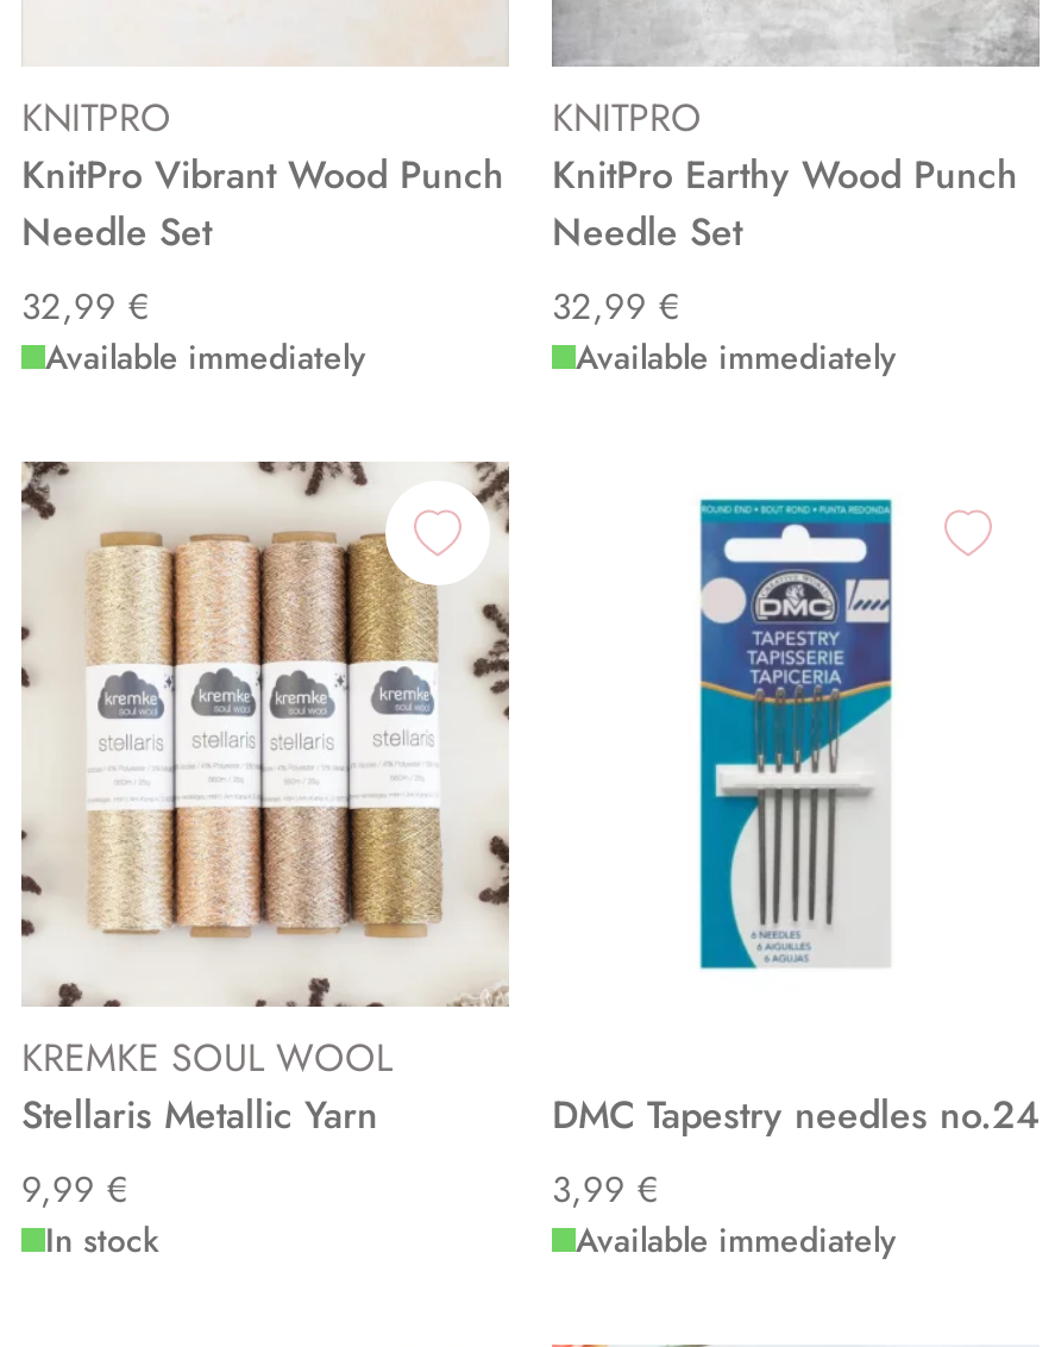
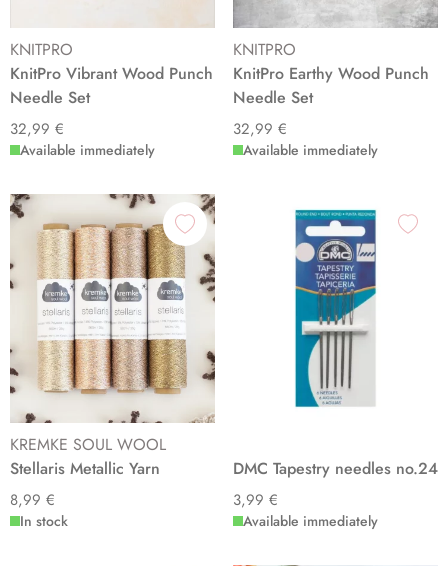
[21,1164,128,1216] 9,99 € -> [10,489,55,511] 8,99 €

